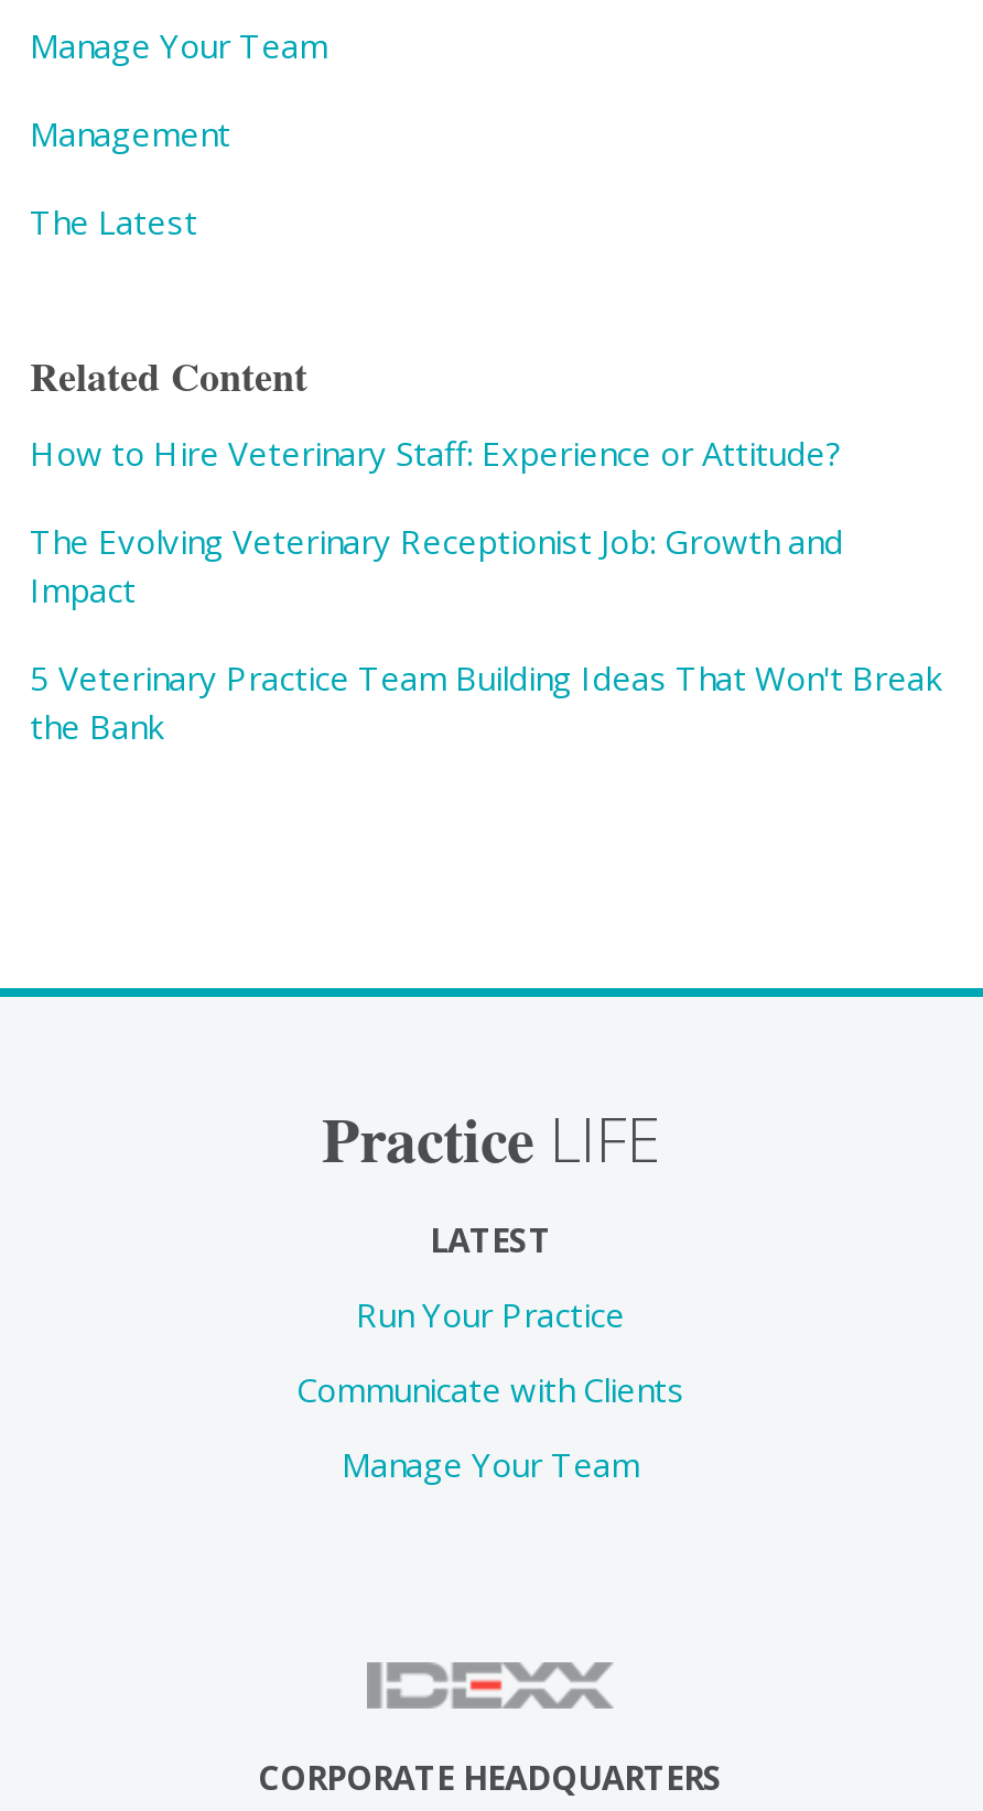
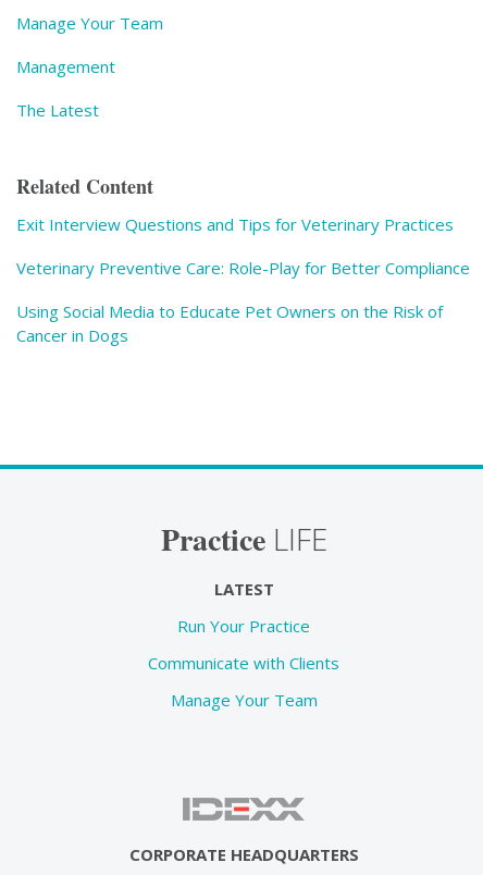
[30,431,841,475] How to Hire Veterinary Staff: Experience or Attitude? -> [16,213,454,235] Exit Interview Questions and Tips for Veterinary Practices
[30,519,843,612] The Evolving Veterinary Receptionist Job: Growth and | Impact -> [16,257,470,279] Veterinary Preventive Care: Role-Play for Better Compliance
[30,656,940,748] 5 Veterinary Practice Team Building Ideas That Won't Break | the Bank -> [16,300,443,346] Using Social Media to Educate Pet Owners on the Risk of | Cancer in Dogs

